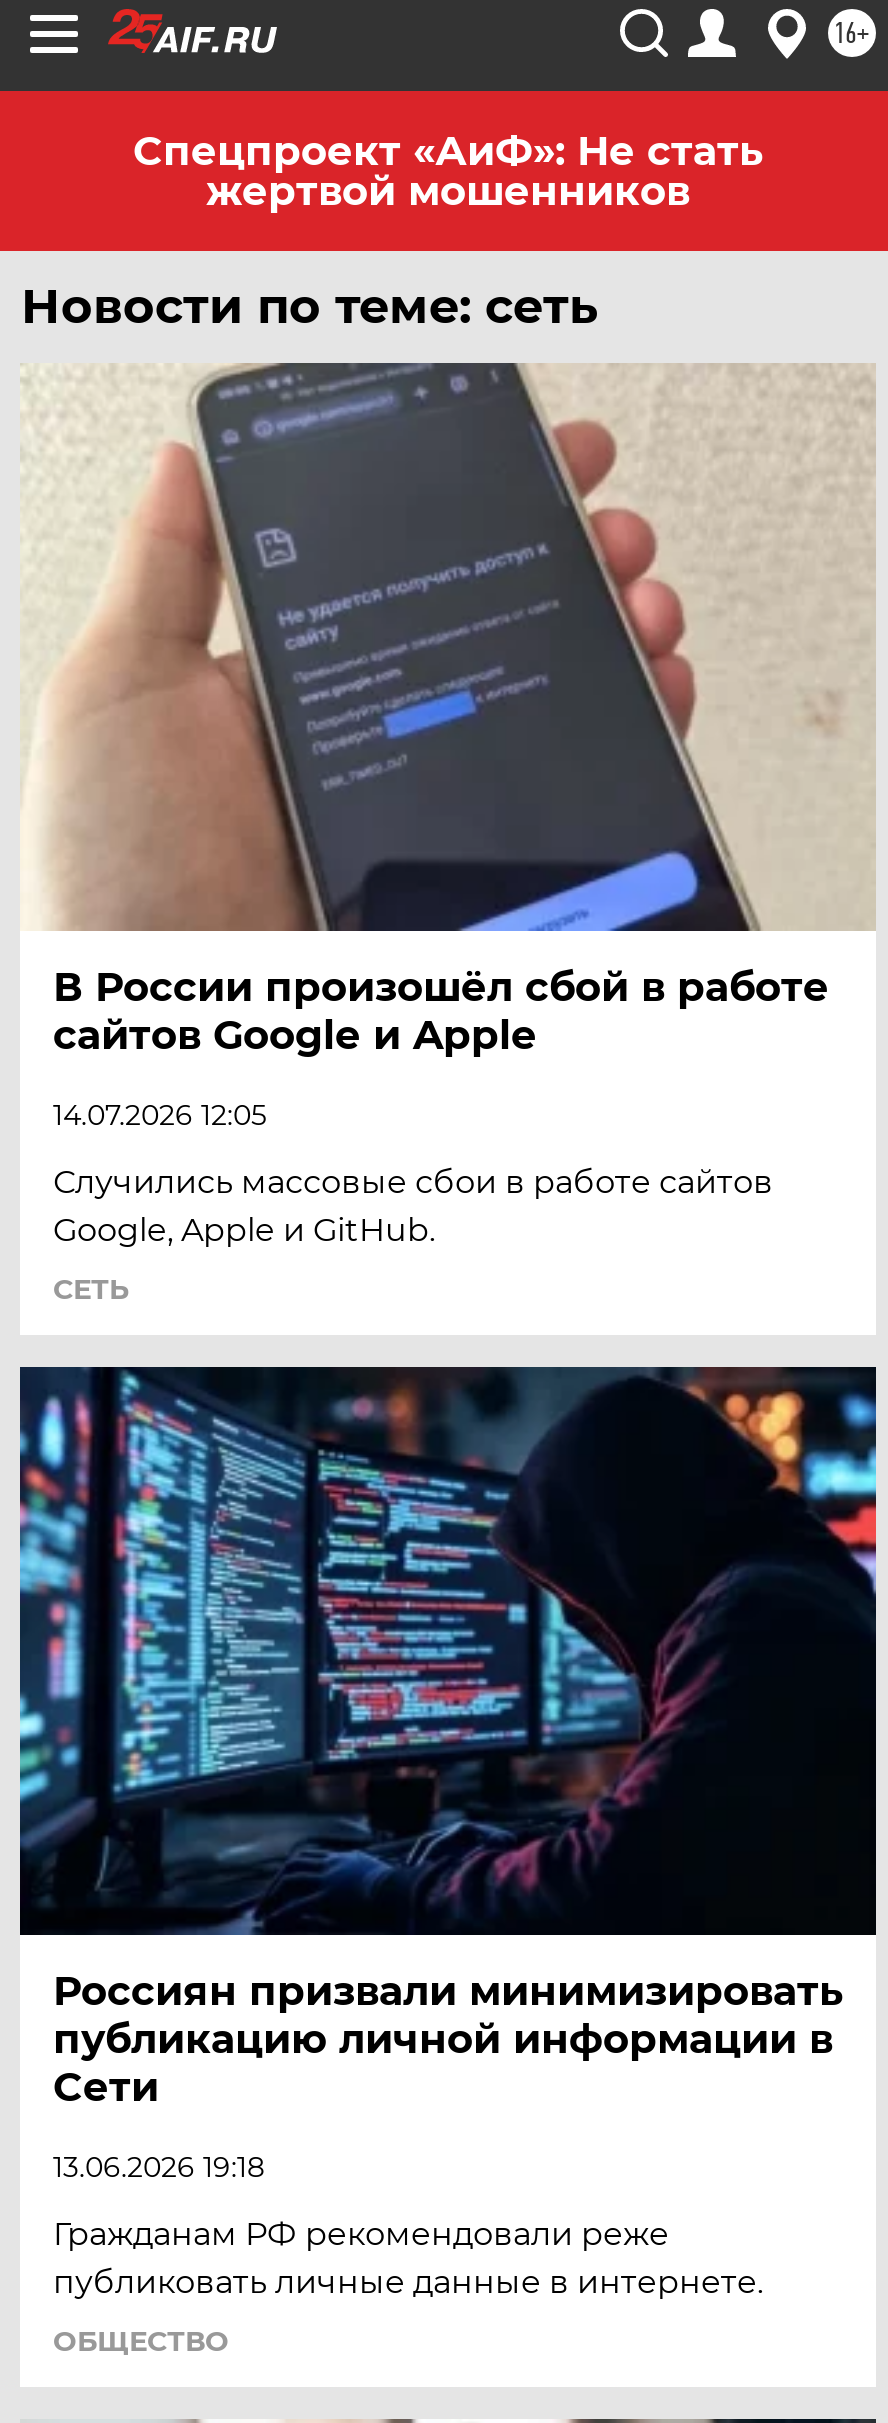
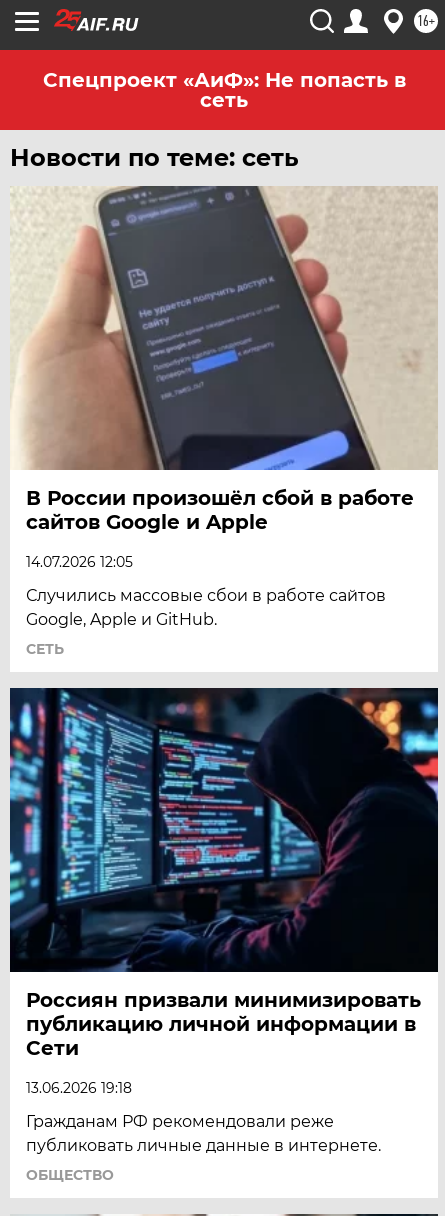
[133,127,763,215] Спецпроект «АиФ»: Не стать | жертвой мошенников -> [42,68,405,112] Спецпроект «АиФ»: Не попасть в | сеть

